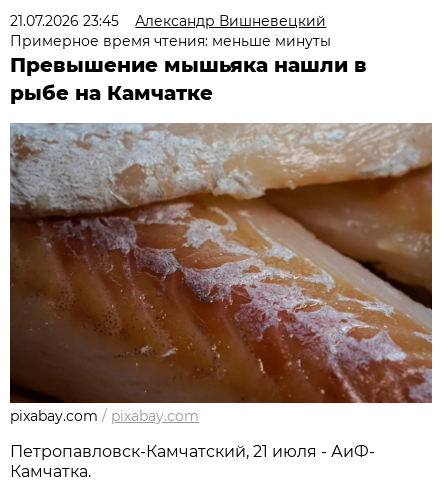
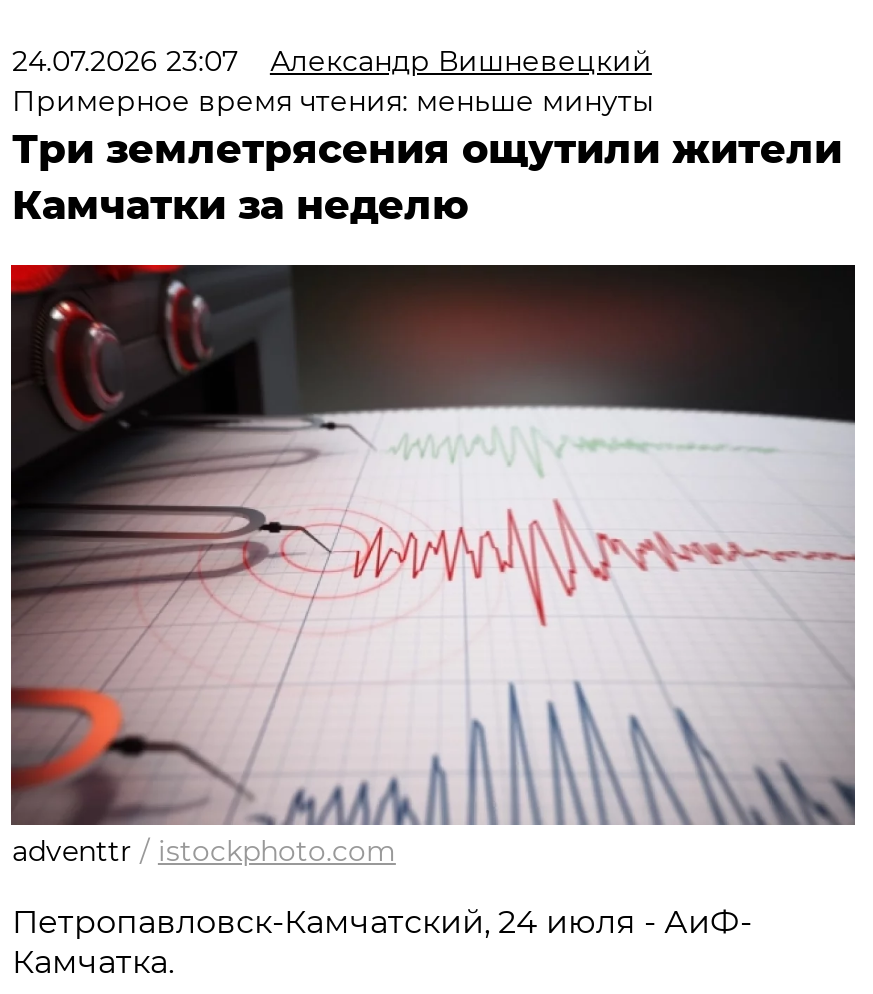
[10,12,326,30] 21.07.2026 23:45 Александр Вишневецкий -> [12,43,652,79] 24.07.2026 23:07 Александр Вишневецкий
[10,53,367,105] Превышение мышьяка нашли в | рыбе на Камчатке -> [12,125,842,229] Три землетрясения ощутили жители | Камчатки за неделю
[9,122,433,425] [image] | pixabay.com / pixabay.com -> [9,263,857,869] [image] | adventtr / istockphoto.com
[10,442,375,461] Петропавловск-Камчатский, 21 июля - АиФ- -> [12,903,752,941] Петропавловск-Камчатский, 24 июля - АиФ-

